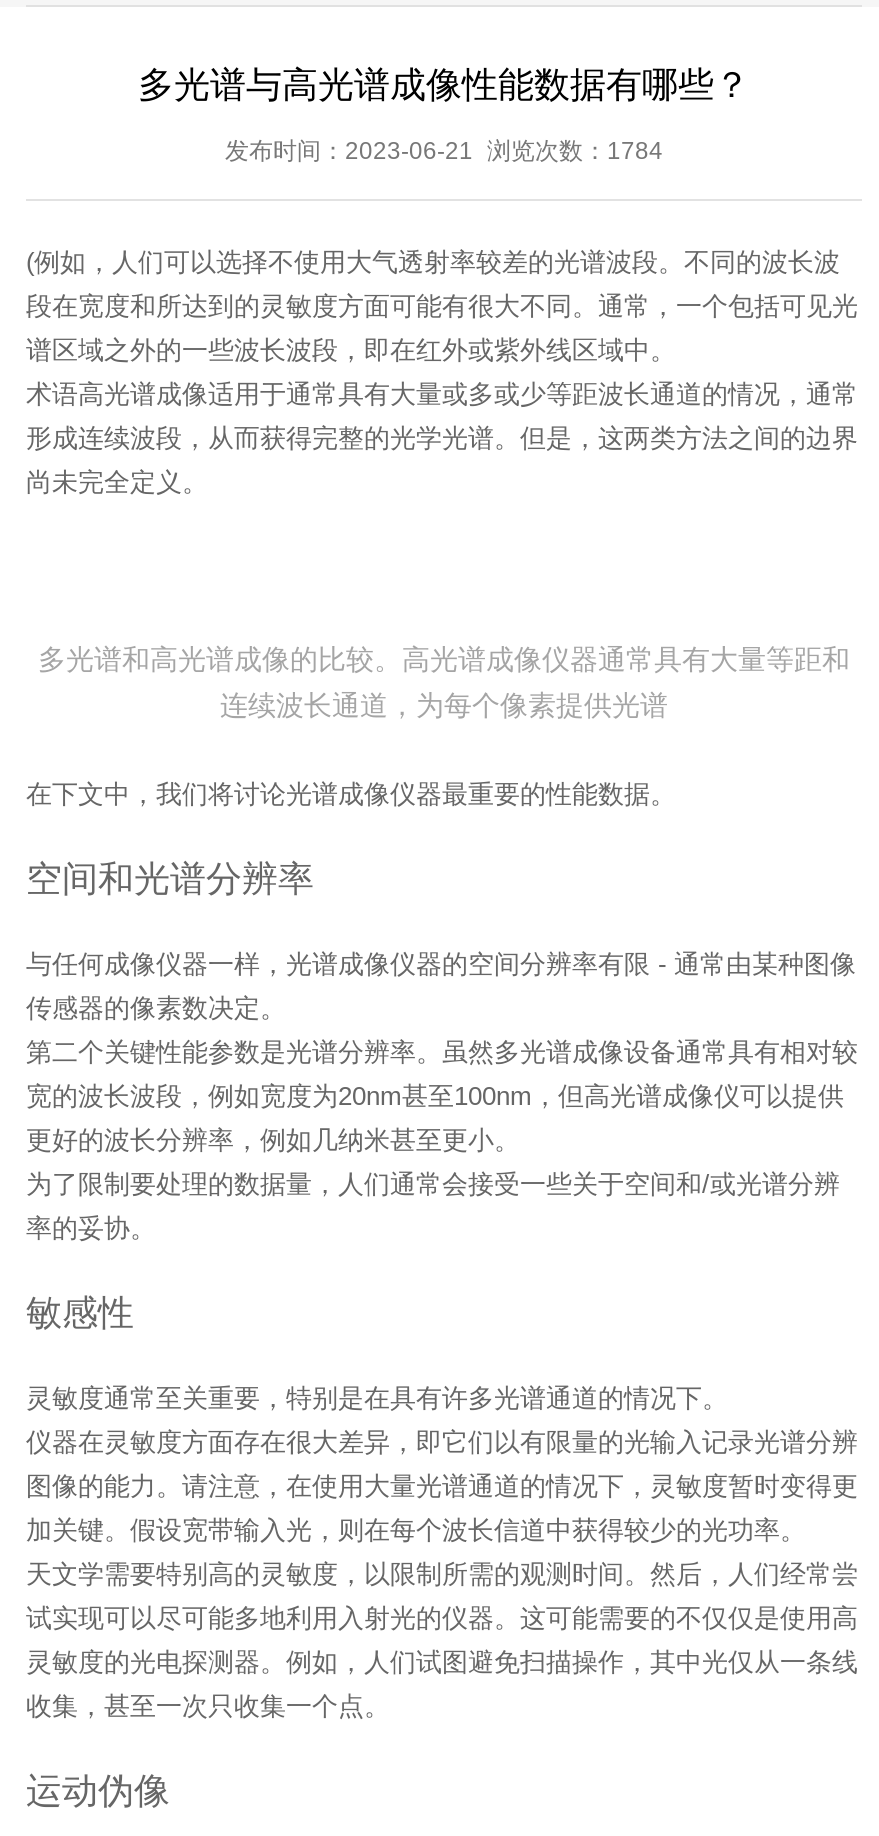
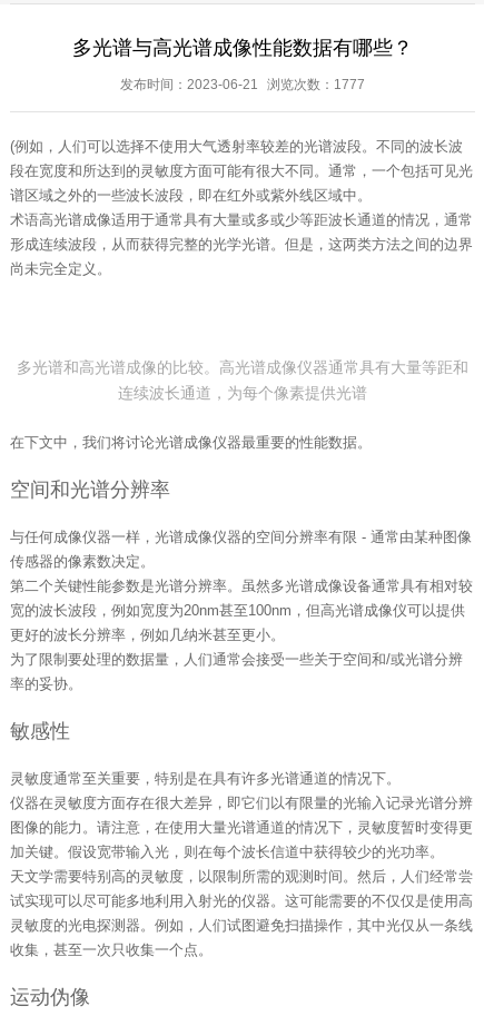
[225,136,663,164] 发布时间：2023-06-21 浏览次数：1784 -> [121,76,364,92] 发布时间：2023-06-21 浏览次数：1777

